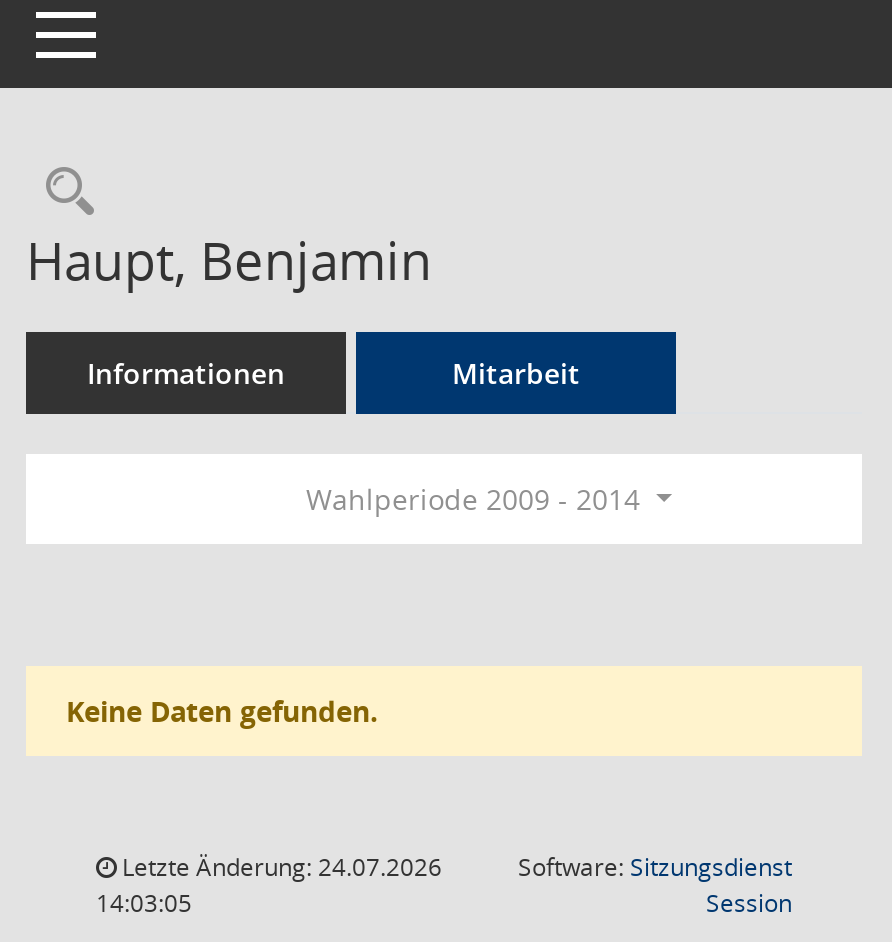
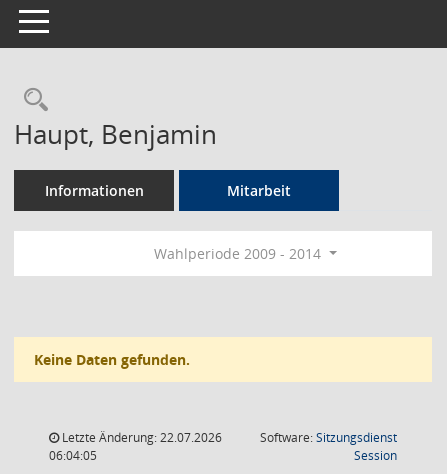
[116,850,442,884] Letzte Änderung: 24.07.2026 -> [59,429,222,446] Letzte Änderung: 22.07.2026
[96,886,192,920] 14:03:05 -> [49,447,97,464] 06:04:05

